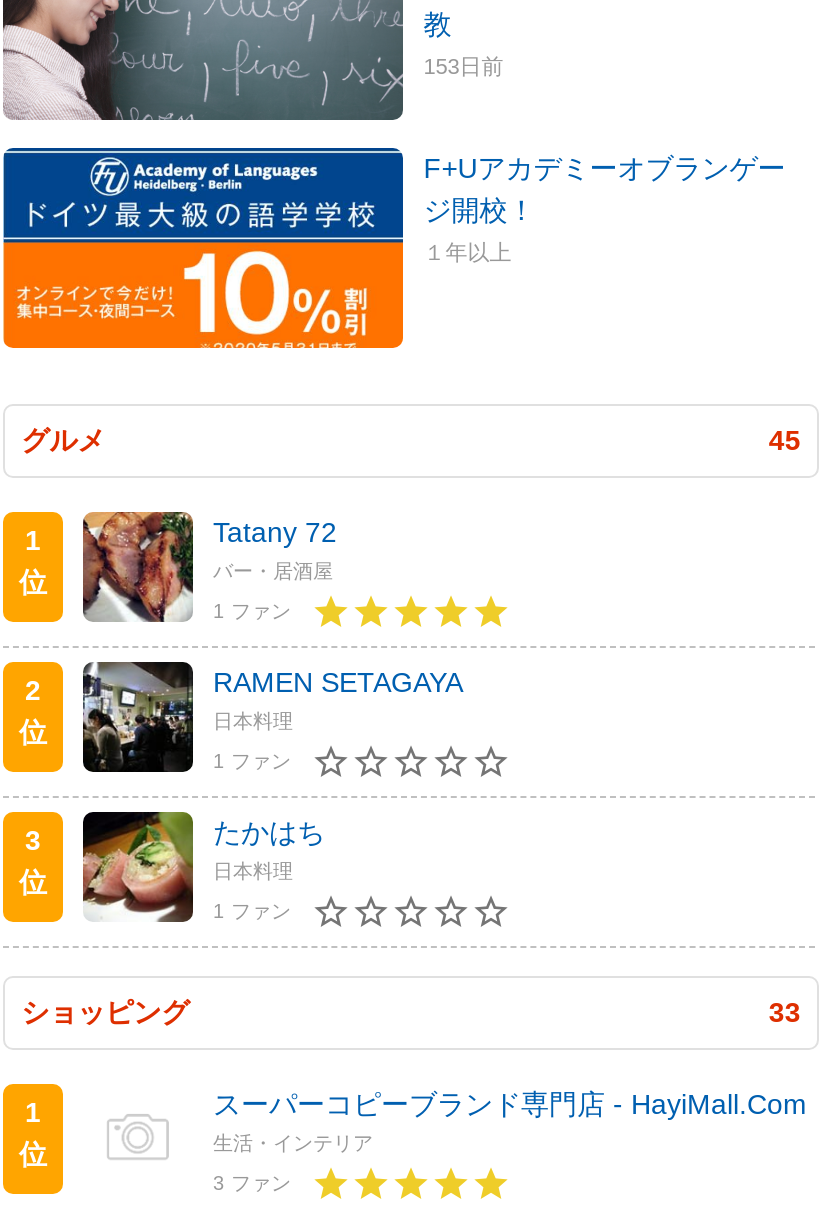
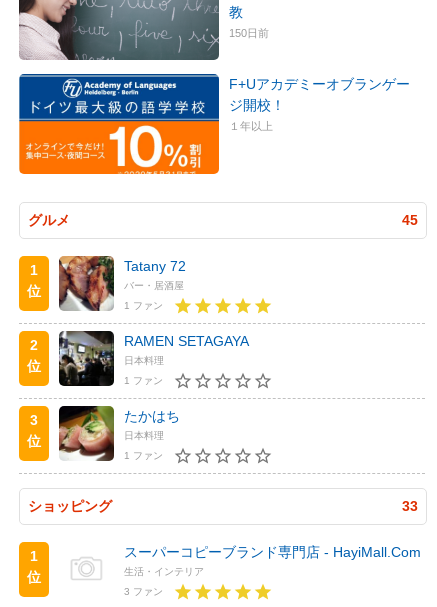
[423,53,503,77] 153日前 -> [229,26,269,38] 150日前

